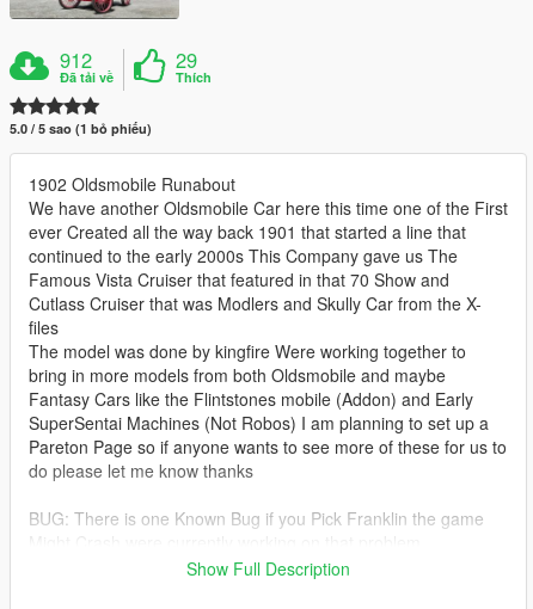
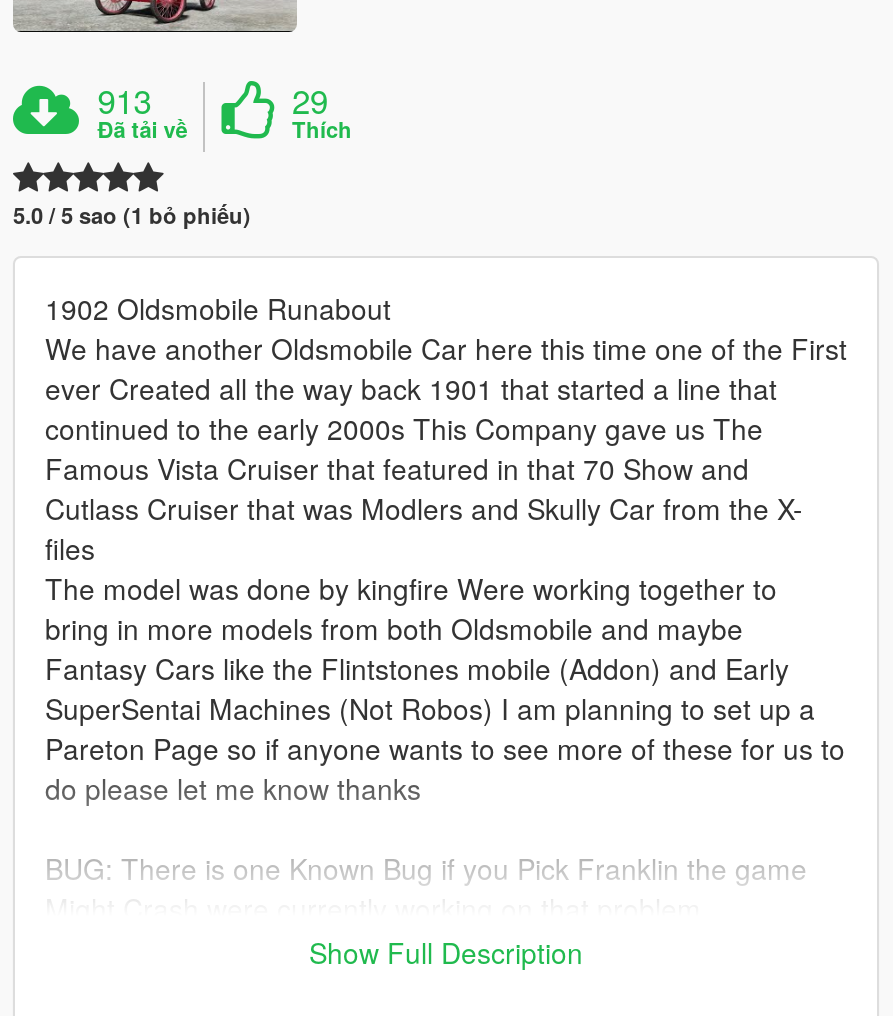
[60,45,92,73] 912 -> [97,75,151,123] 913

